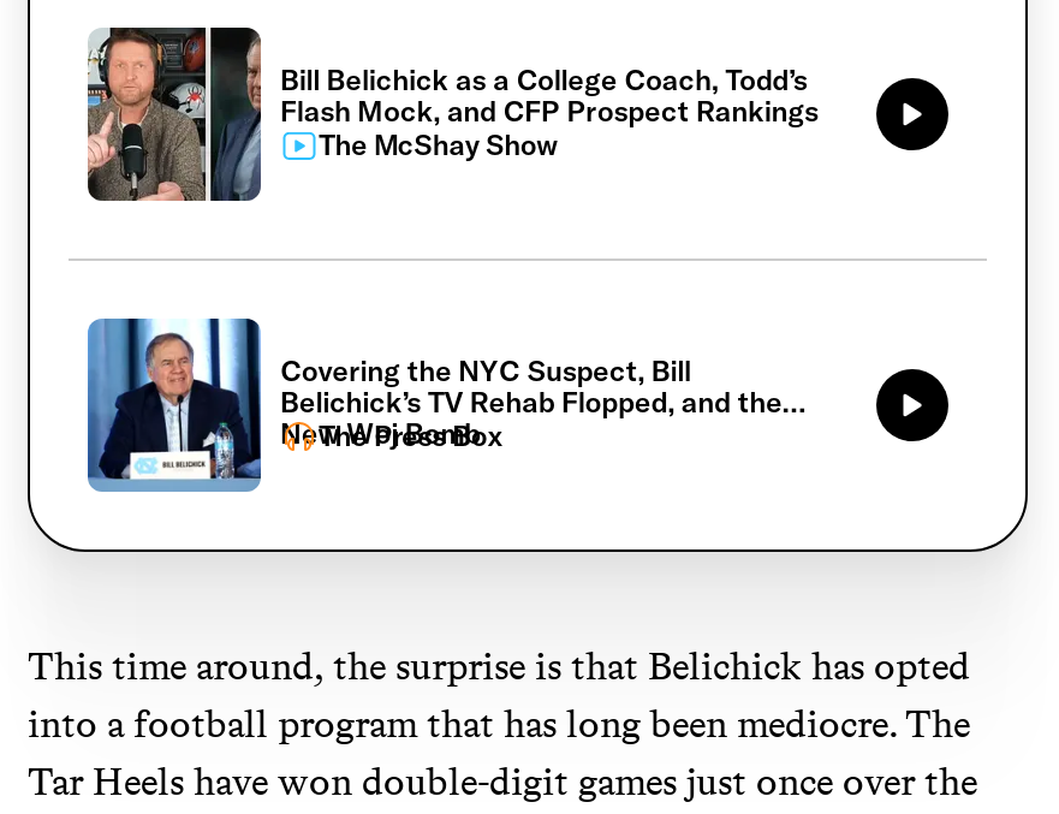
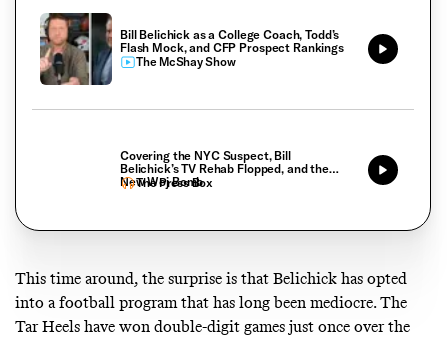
[85,316,263,494] [image] -> none

